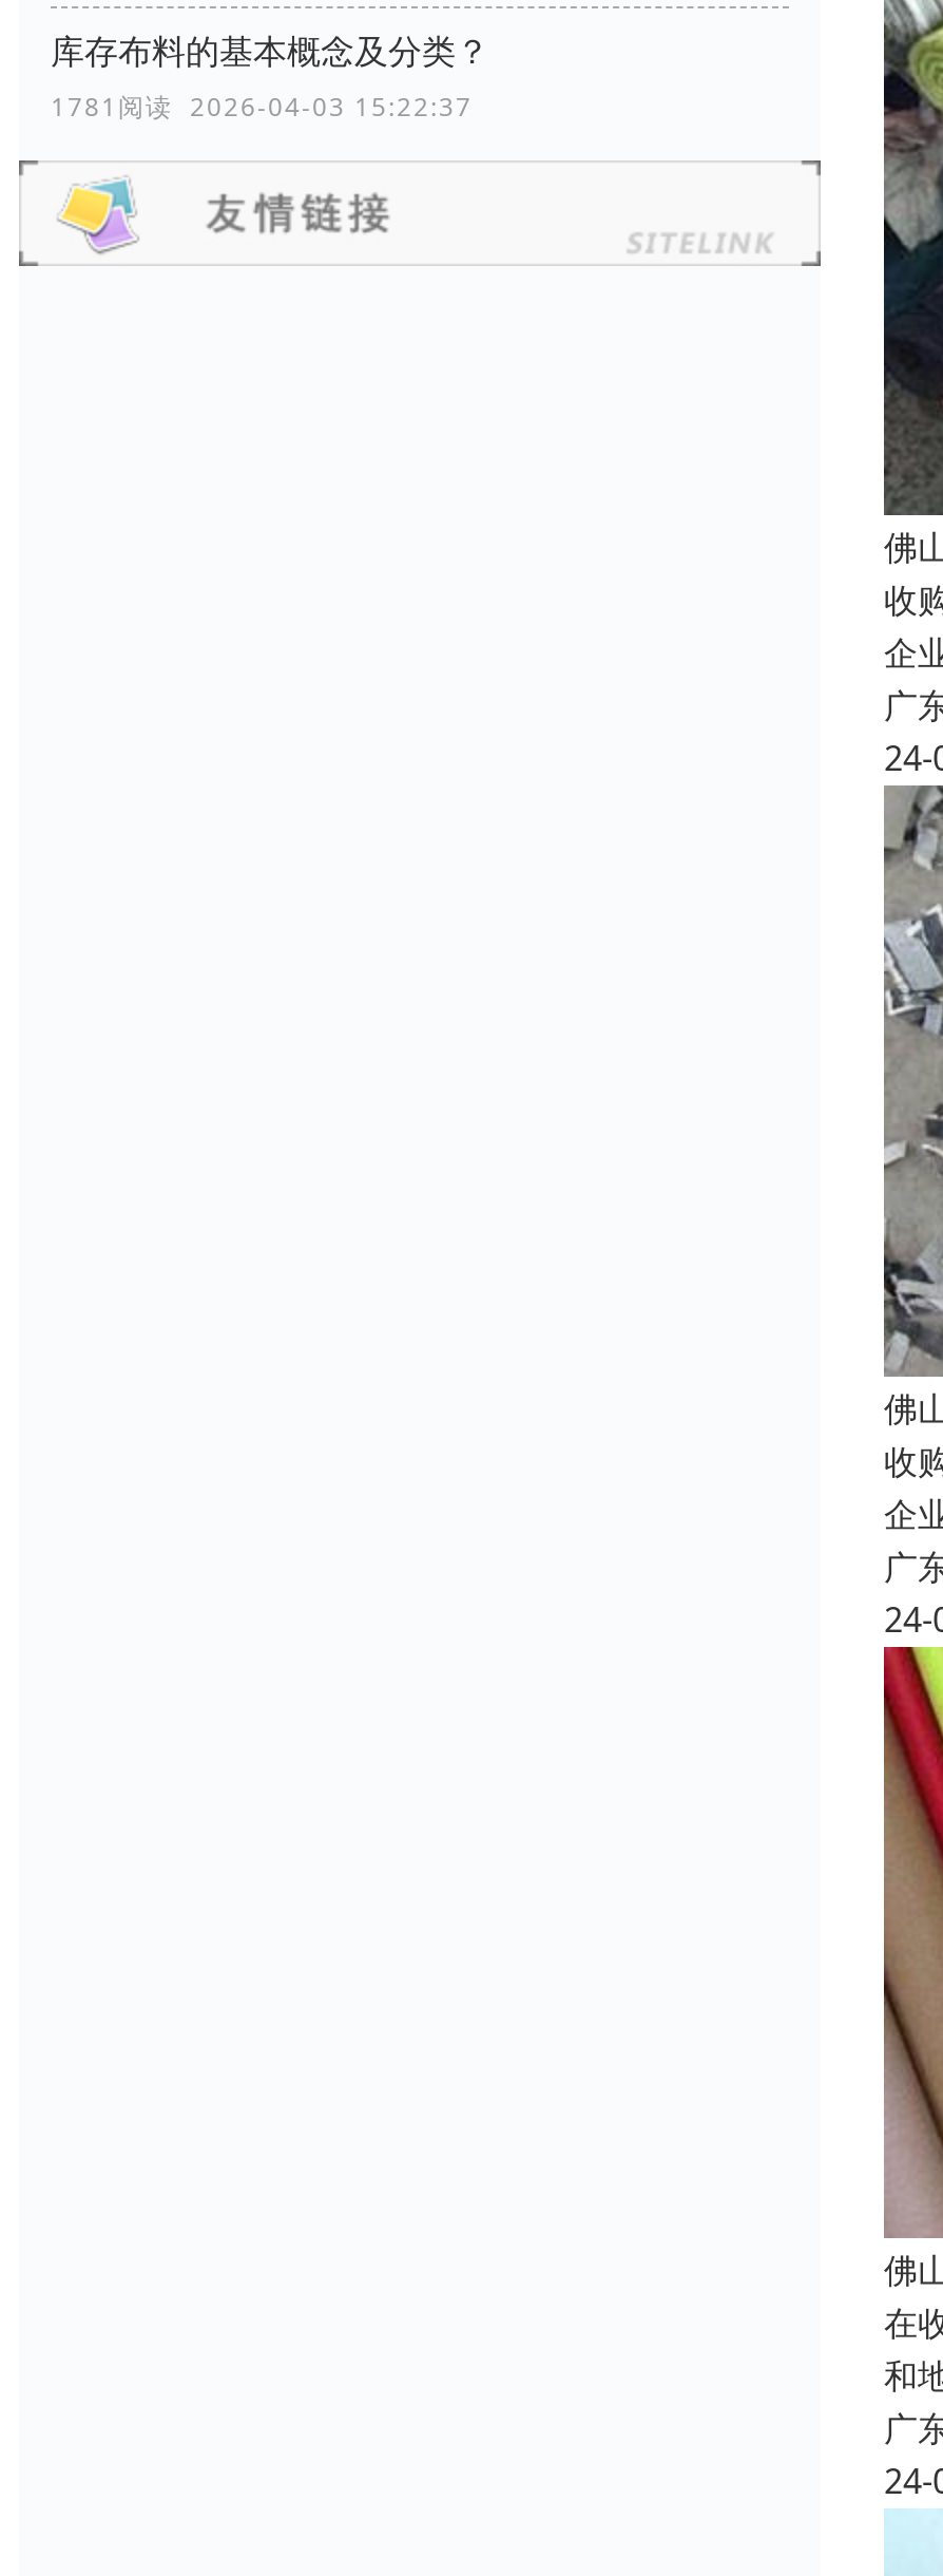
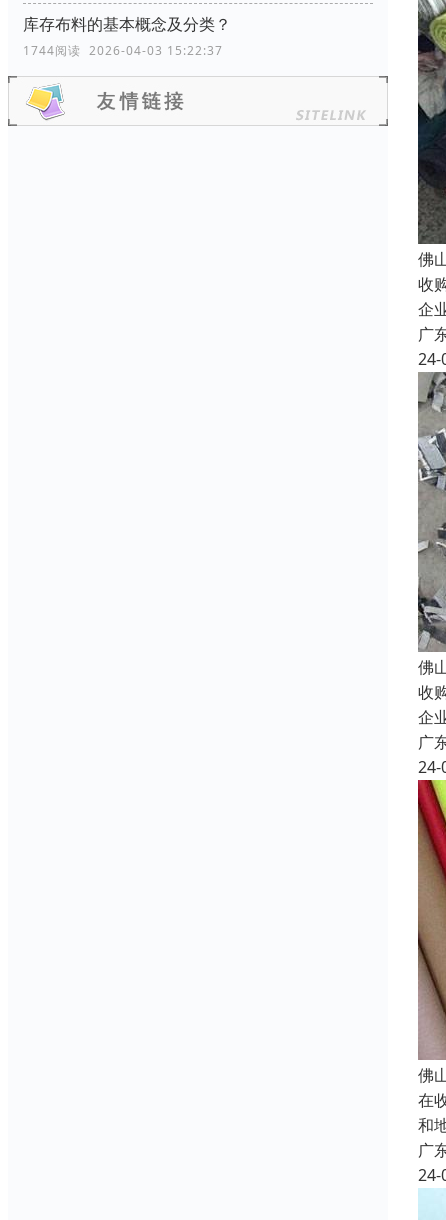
[51,89,473,125] 1781阅读 2026-04-03 15:22:37 -> [23,42,223,59] 1744阅读 2026-04-03 15:22:37

